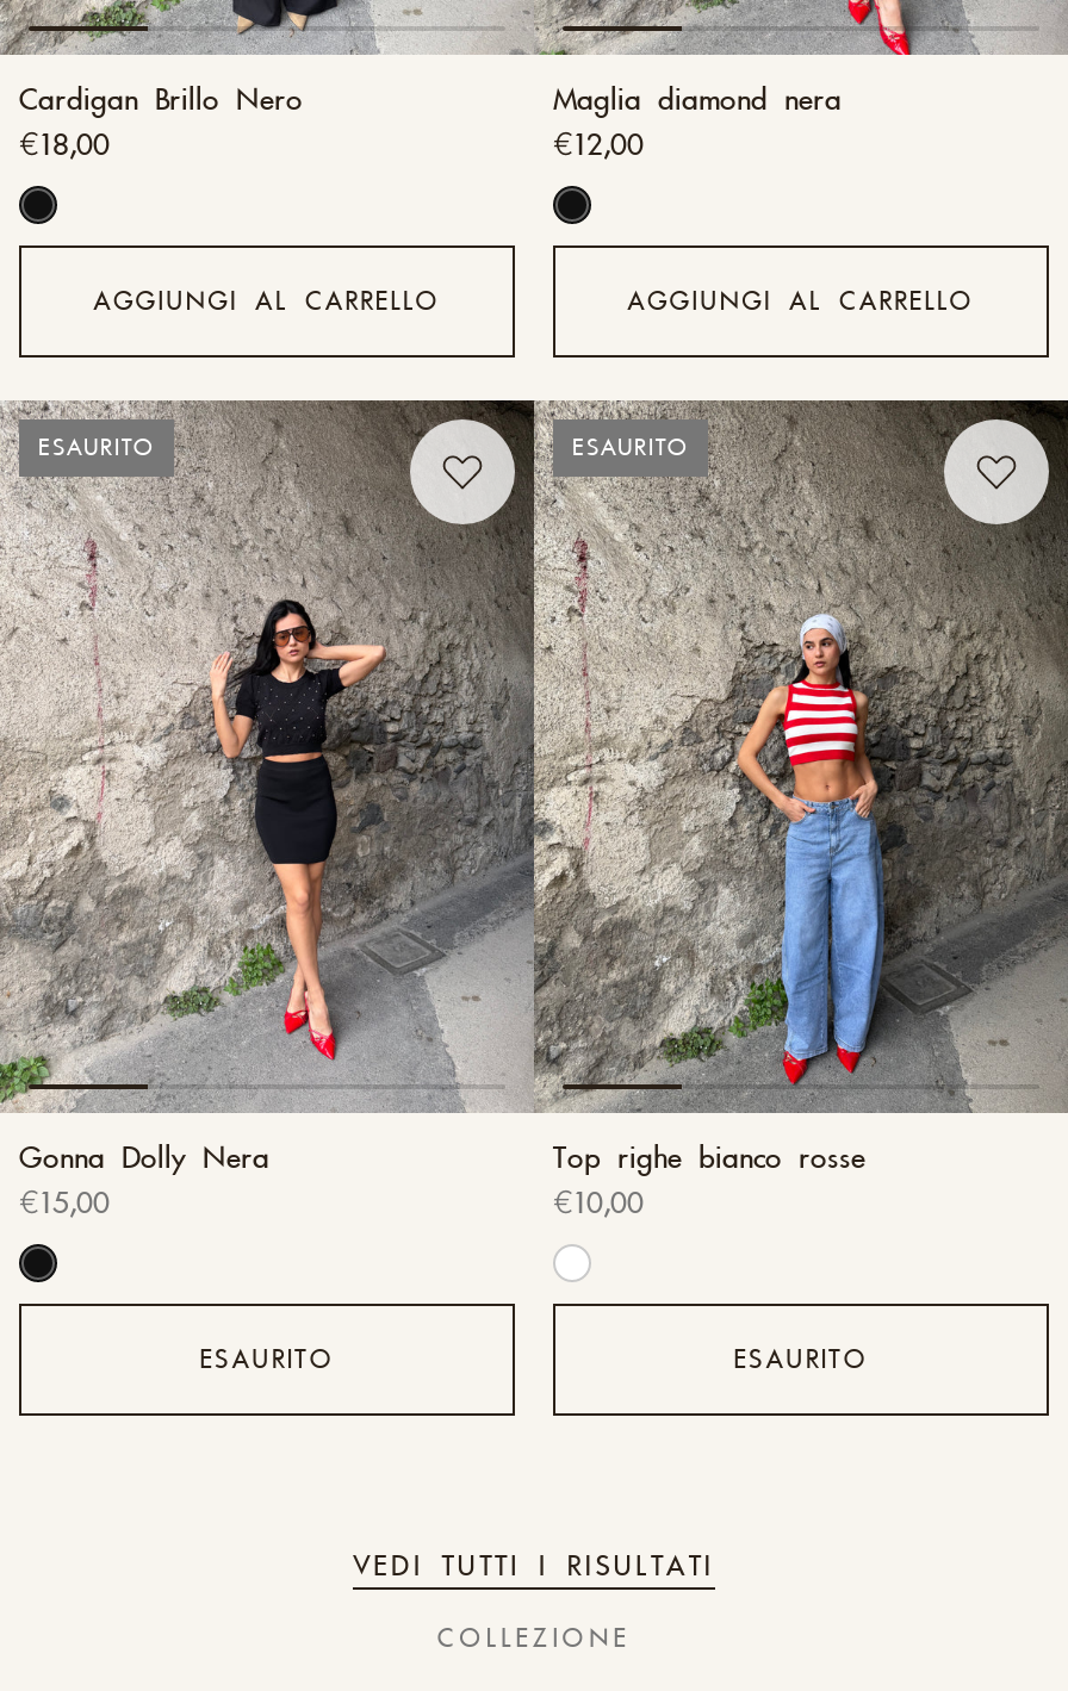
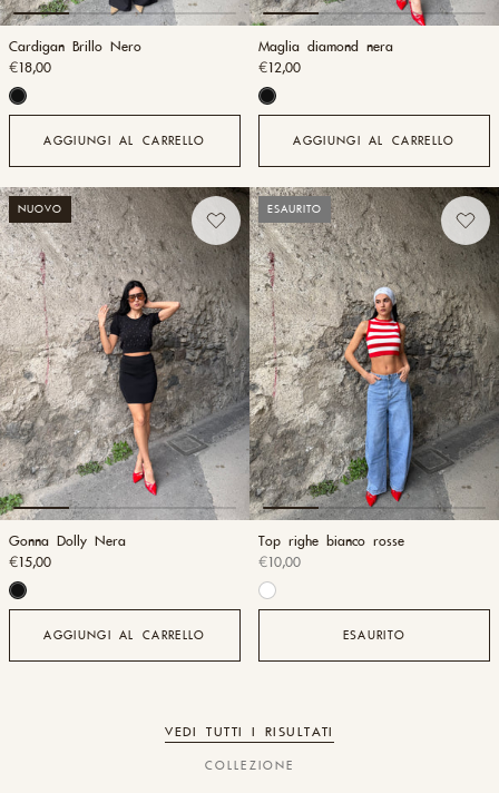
[38,435,155,463] ESAURITO -> [18,203,62,217] NUOVO
[200,1344,334,1375] ESAURITO -> [44,628,206,643] AGGIUNGI AL CARRELLO

